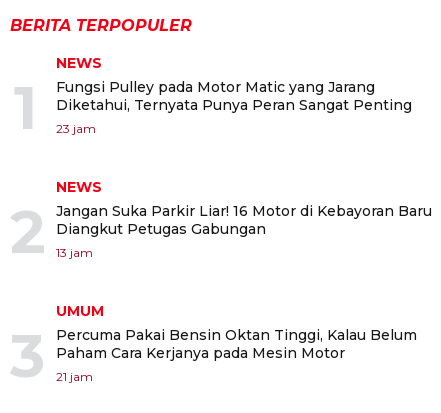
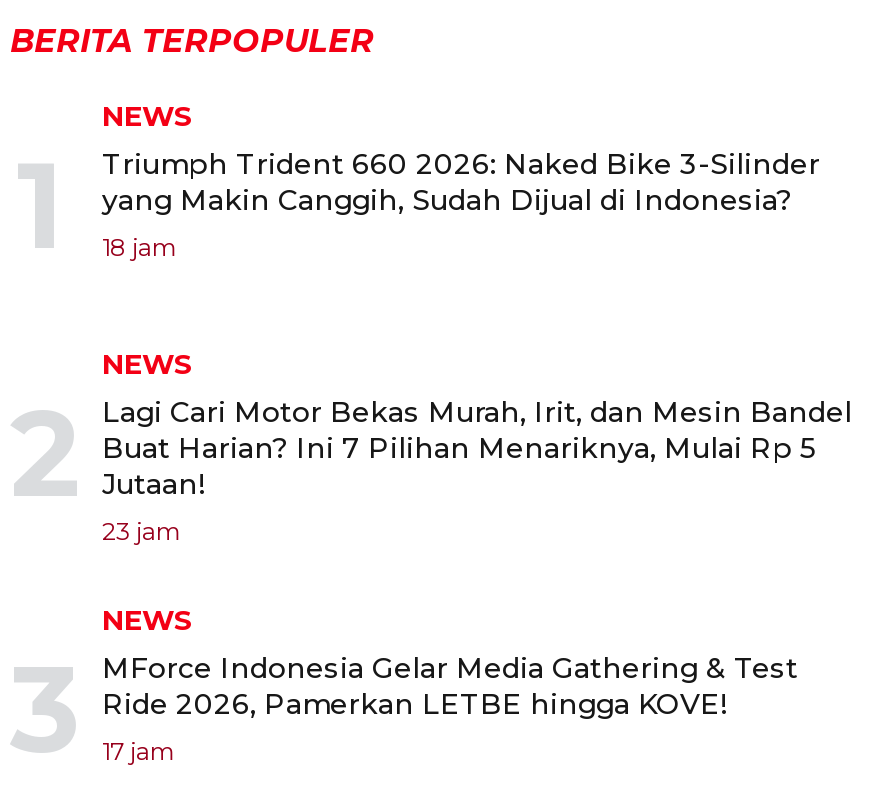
[56,78,412,136] Fungsi Pulley pada Motor Matic yang Jarang | Diketahui, Ternyata Punya Peran Sangat Penting | 23 jam -> [102,146,820,262] Triumph Trident 660 2026: Naked Bike 3-Silinder | yang Makin Canggih, Sudah Dijual di Indonesia? | 18 jam
[56,202,432,260] Jangan Suka Parkir Liar! 16 Motor di Kebayoran Baru | Diangkut Petugas Gabungan | 13 jam -> [102,394,852,546] Lagi Cari Motor Bekas Murah, Irit, dan Mesin Bandel | Buat Harian? Ini 7 Pilihan Menariknya, Mulai Rp 5 | Jutaan! | 23 jam
[56,302,417,384] UMUM | Percuma Pakai Bensin Oktan Tinggi, Kalau Belum | Paham Cara Kerjanya pada Mesin Motor | 21 jam -> [102,602,798,766] NEWS | MForce Indonesia Gelar Media Gathering & Test | Ride 2026, Pamerkan LETBE hingga KOVE! | 17 jam

